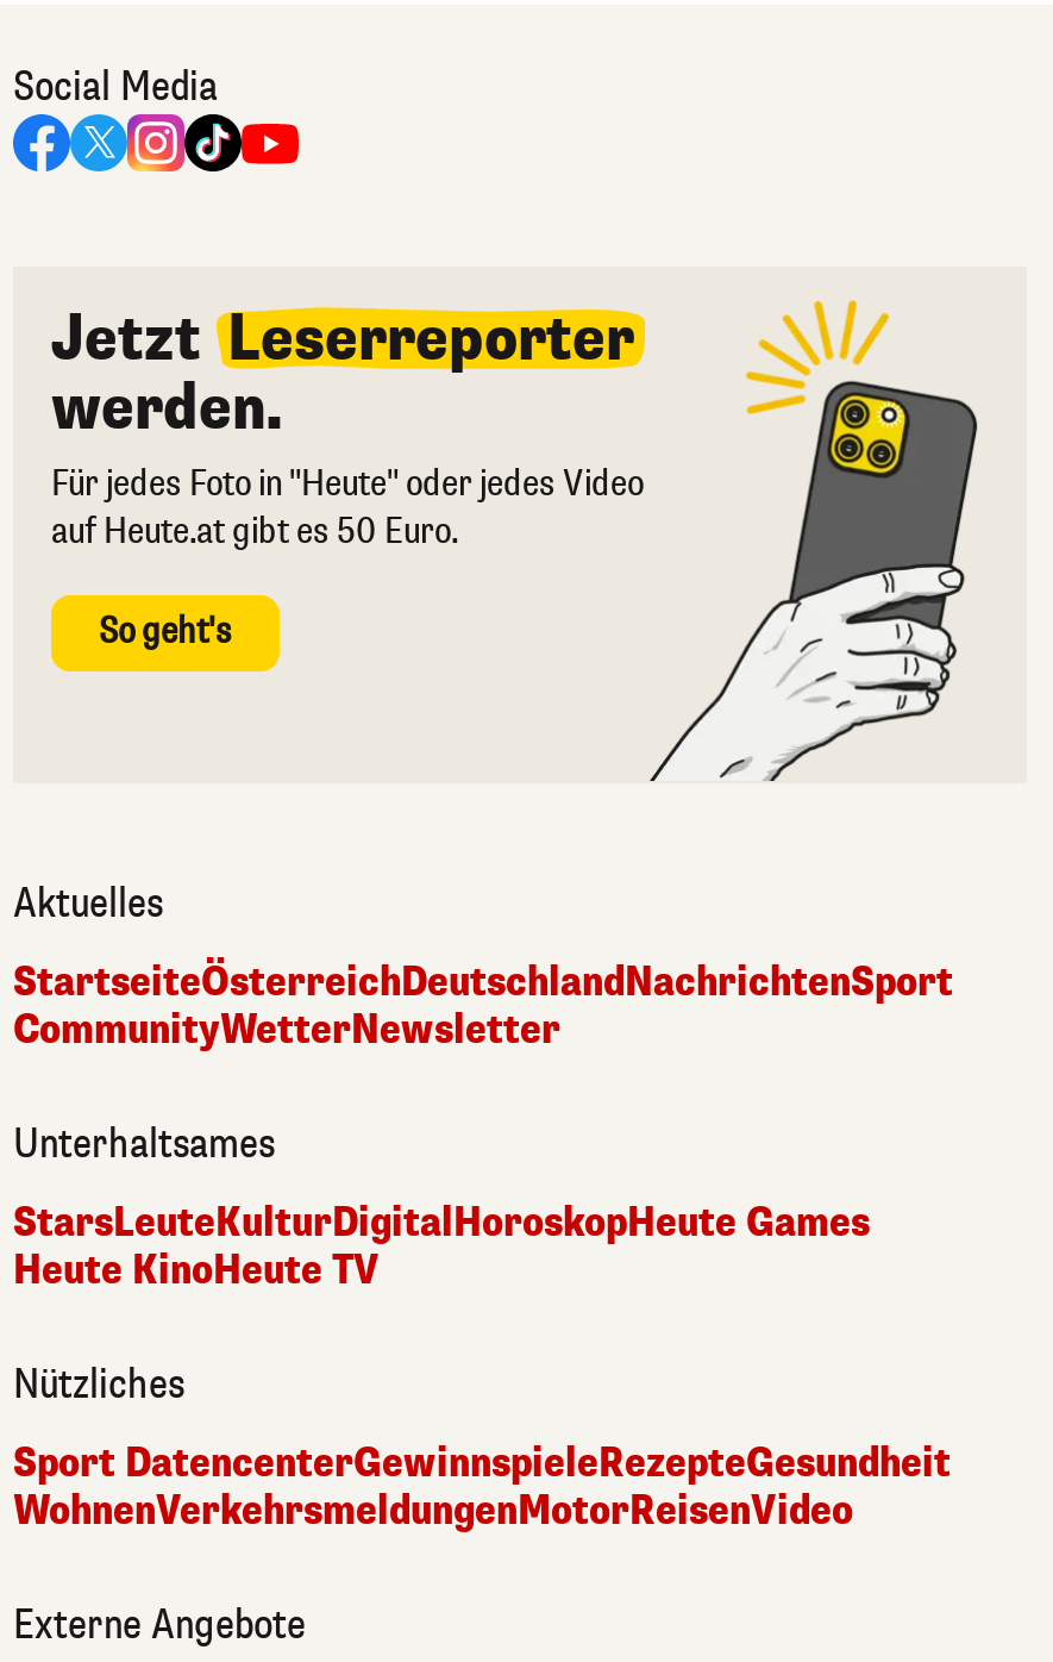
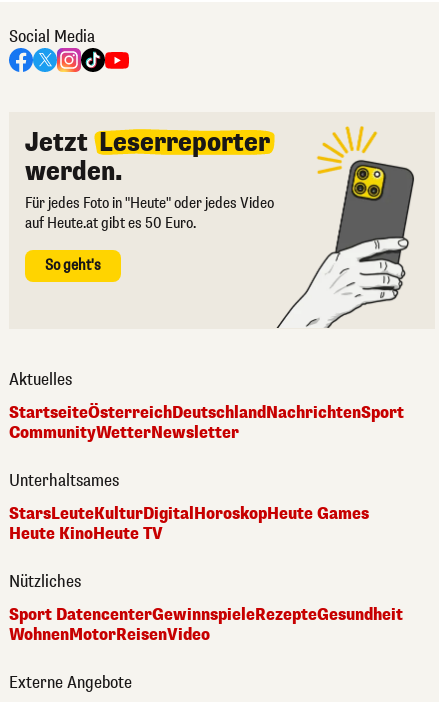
[13,1486,853,1536] WohnenVerkehrsmeldungenMotorReisenVideo -> [9,624,210,645] WohnenMotorReisenVideo

